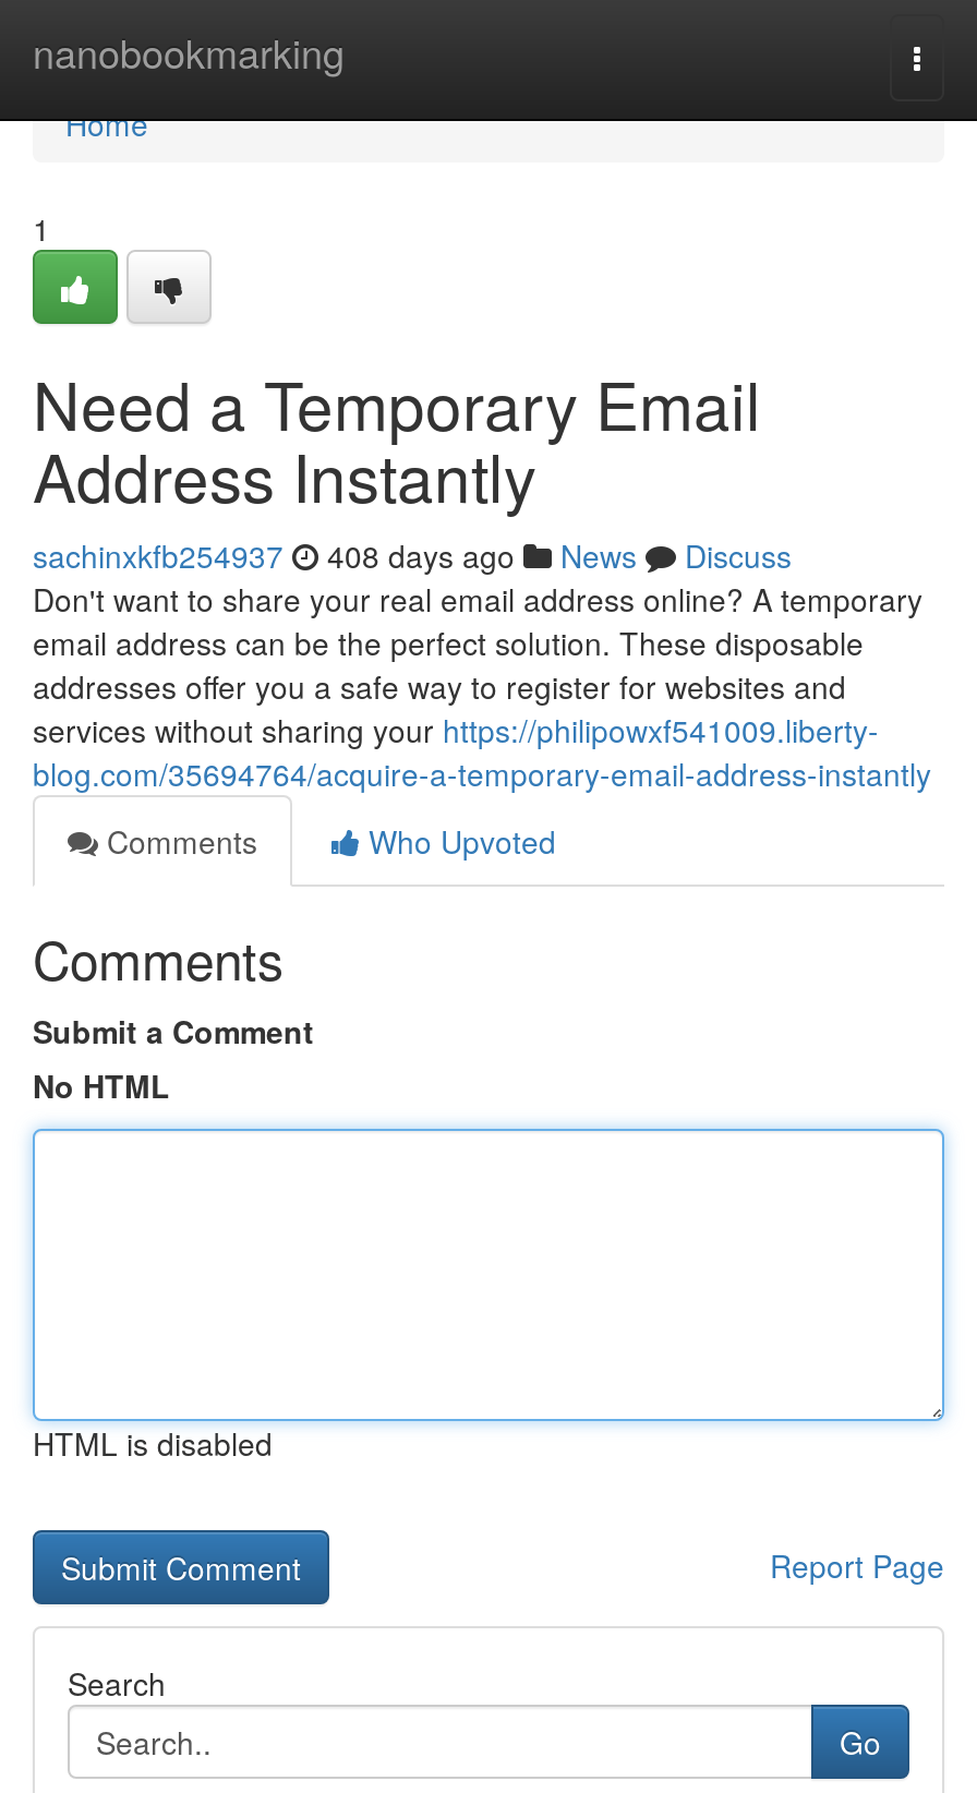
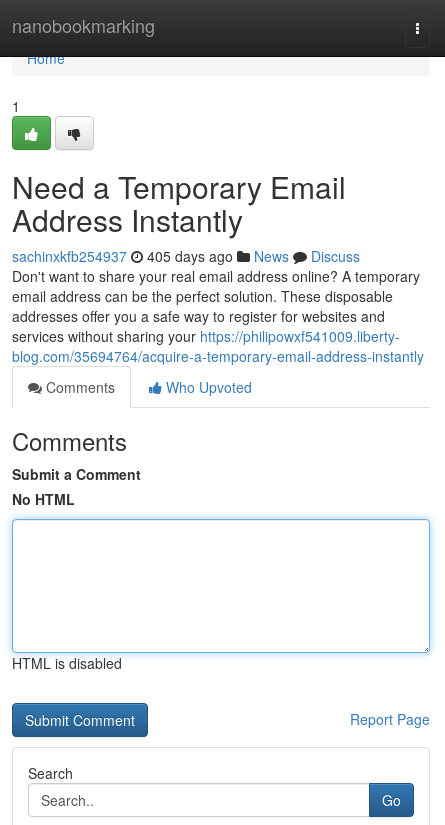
[33,533,792,577] sachinxkfb254937 408 days ago News Discuss -> [12,246,360,266] sachinxkfb254937 405 days ago News Discuss

